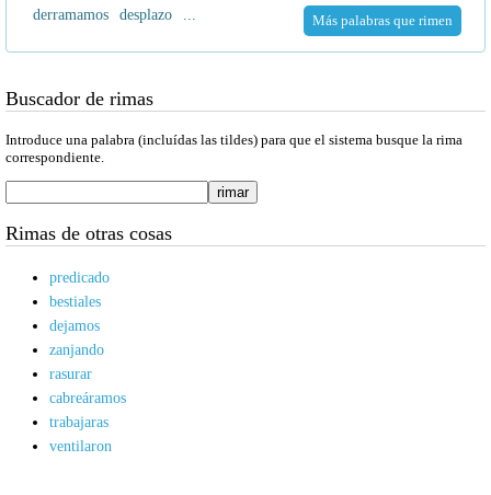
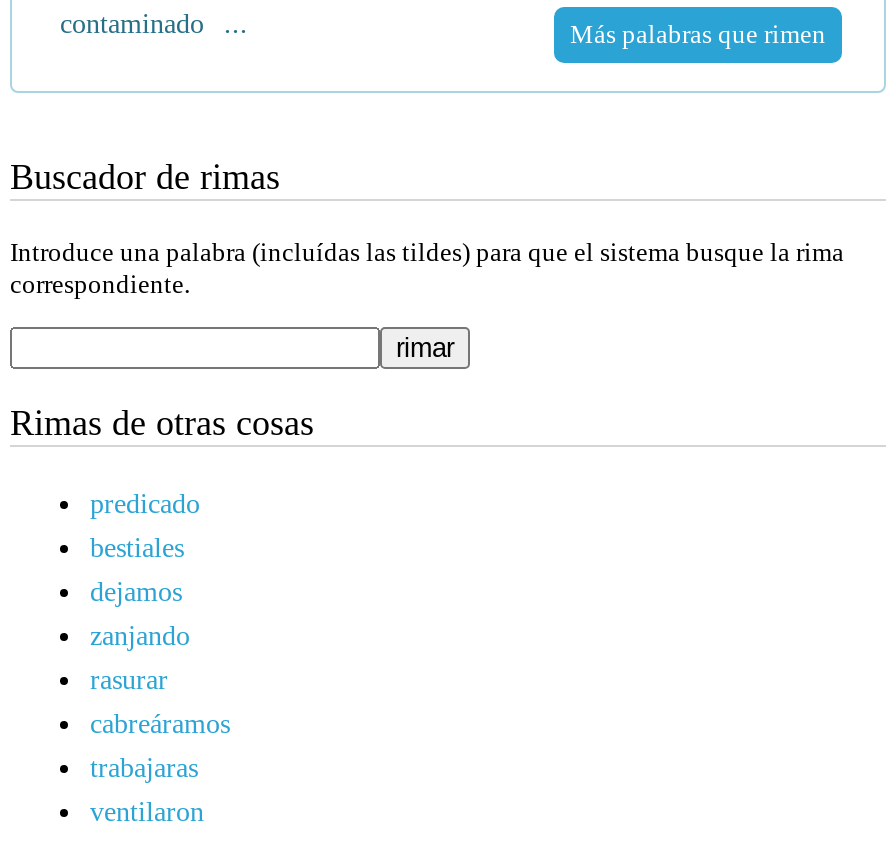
[33,7,172,23] derramamos | desplazo -> [60,9,204,39] contaminado

